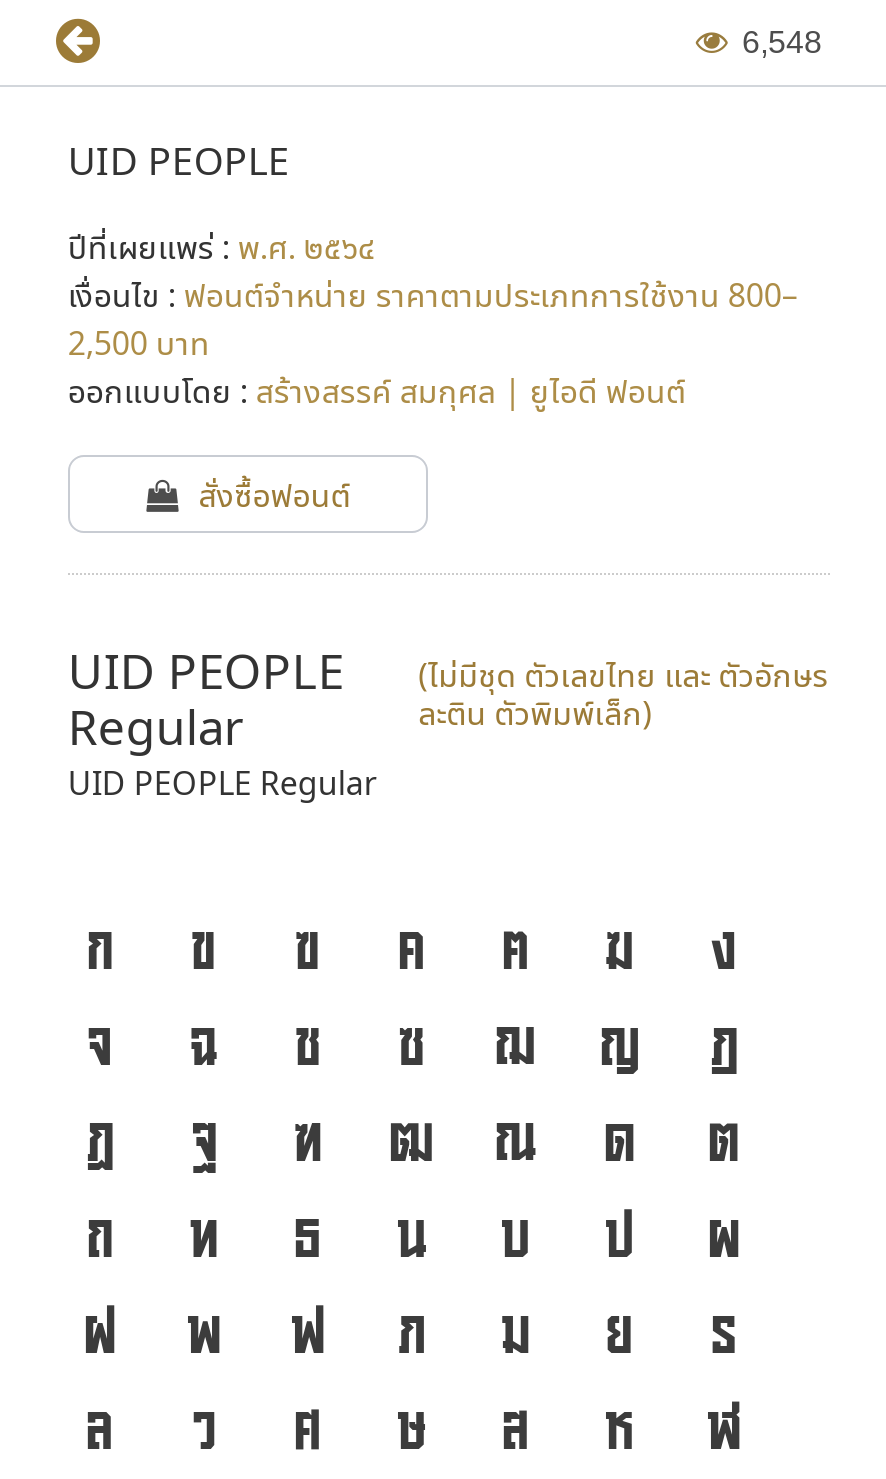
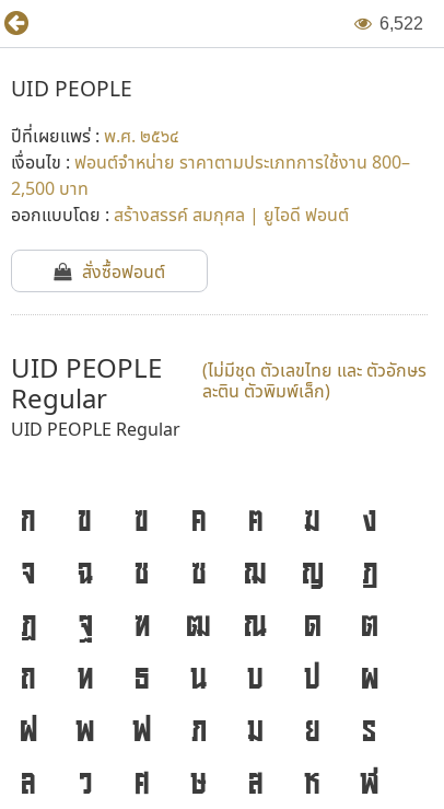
[742,19,822,63] 6,548 -> [379,11,423,35] 6,522

